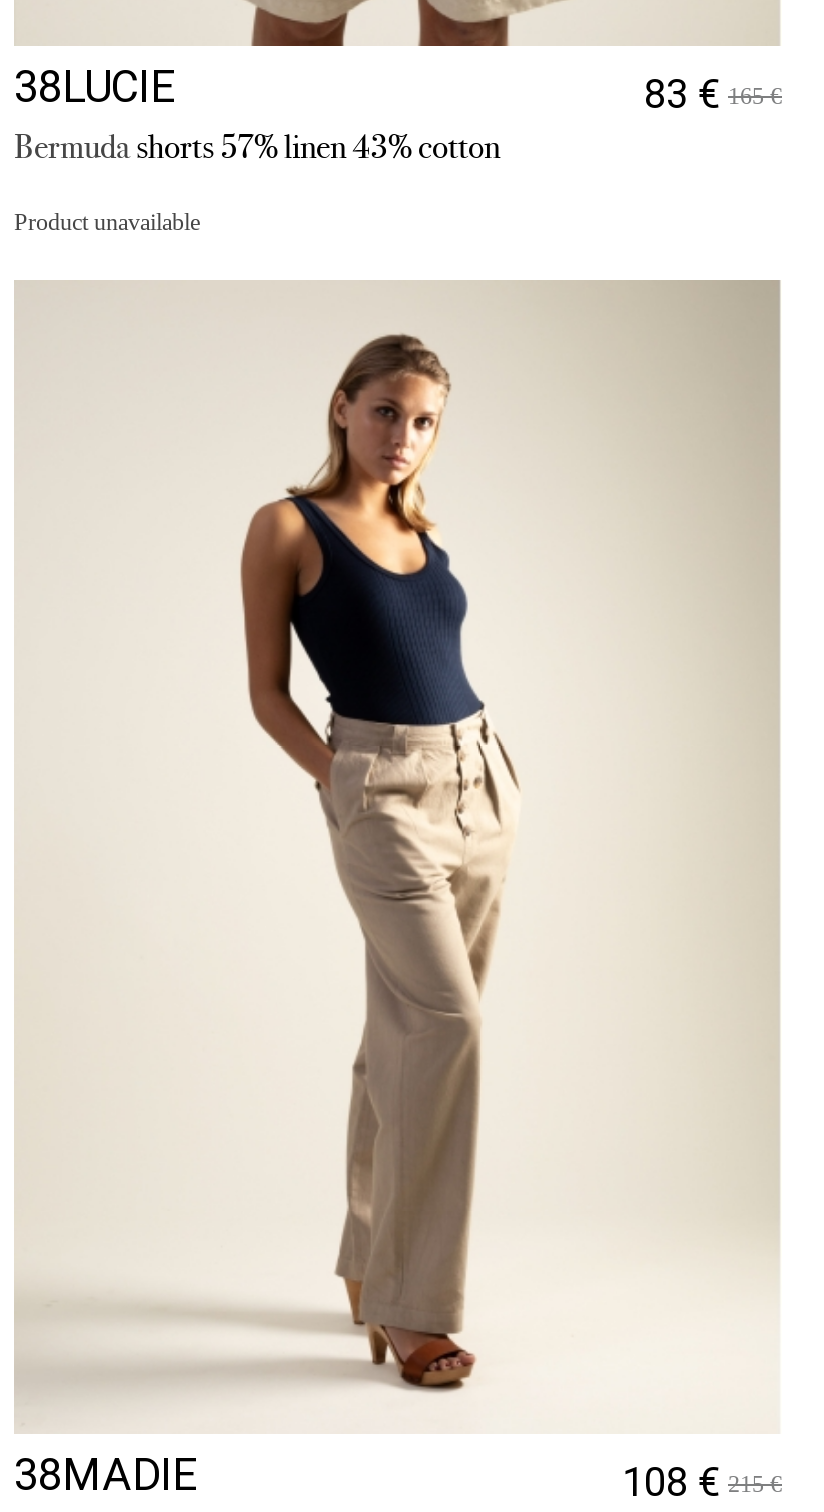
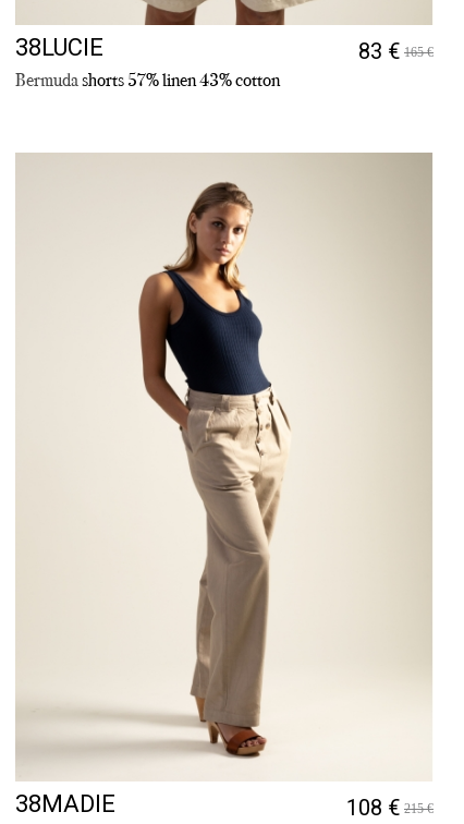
[14,208,200,236] Product unavailable -> none

